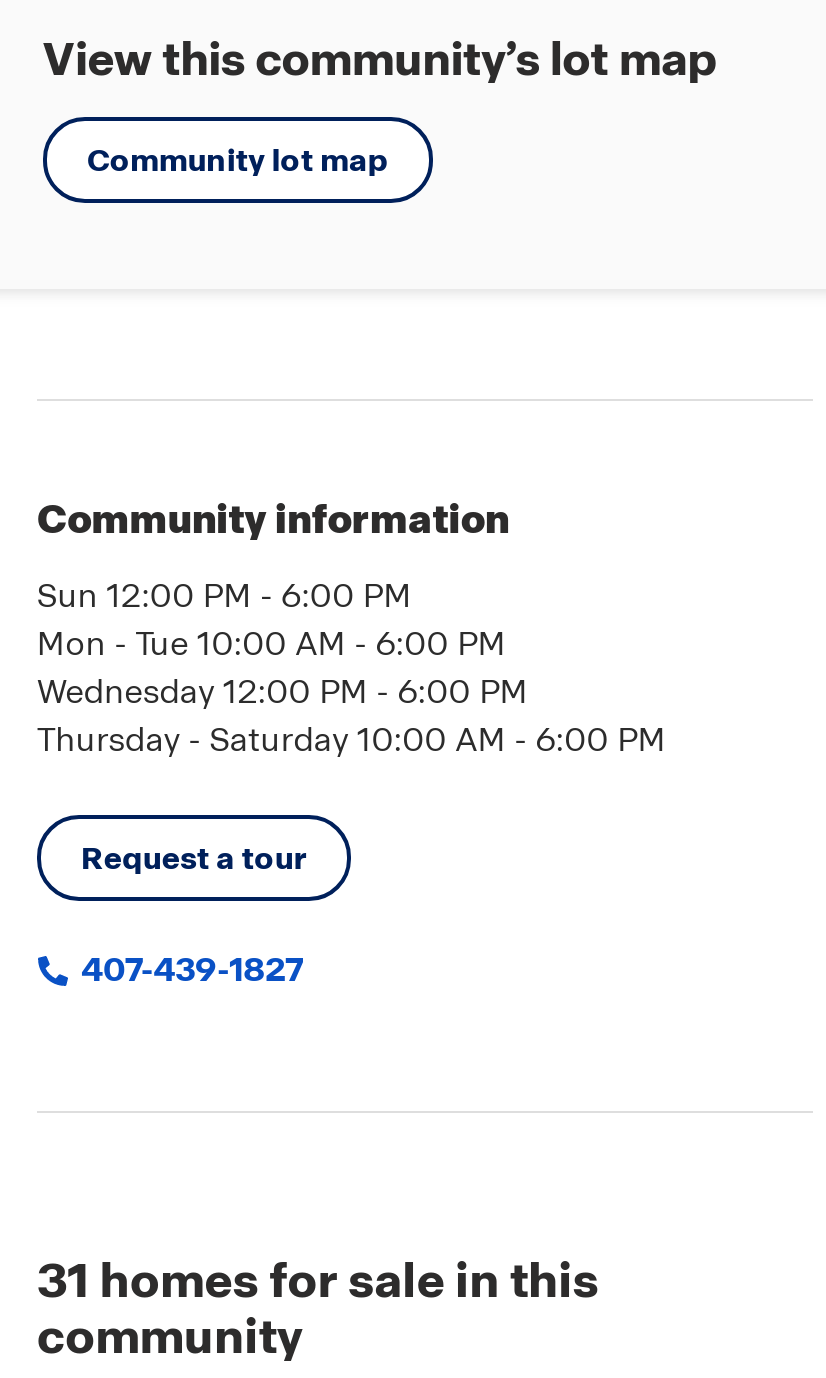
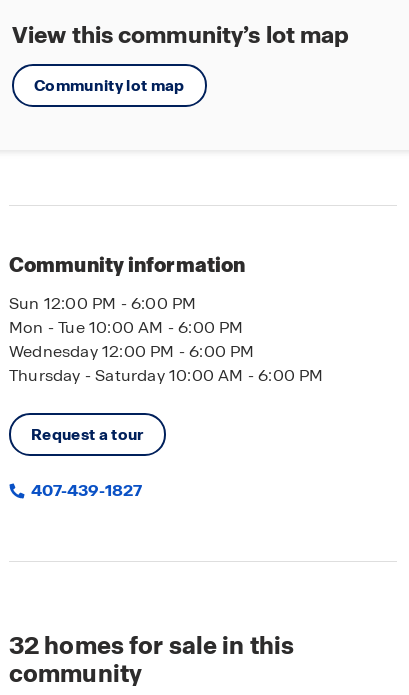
[37,1249,599,1311] 31 homes for sale in this -> [9,630,294,661] 32 homes for sale in this

